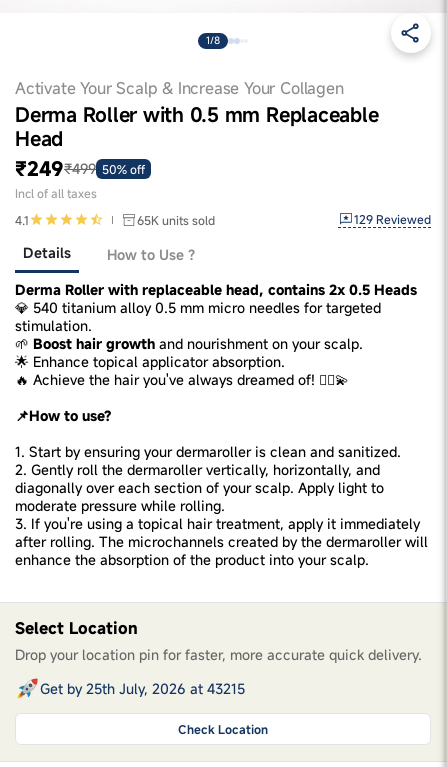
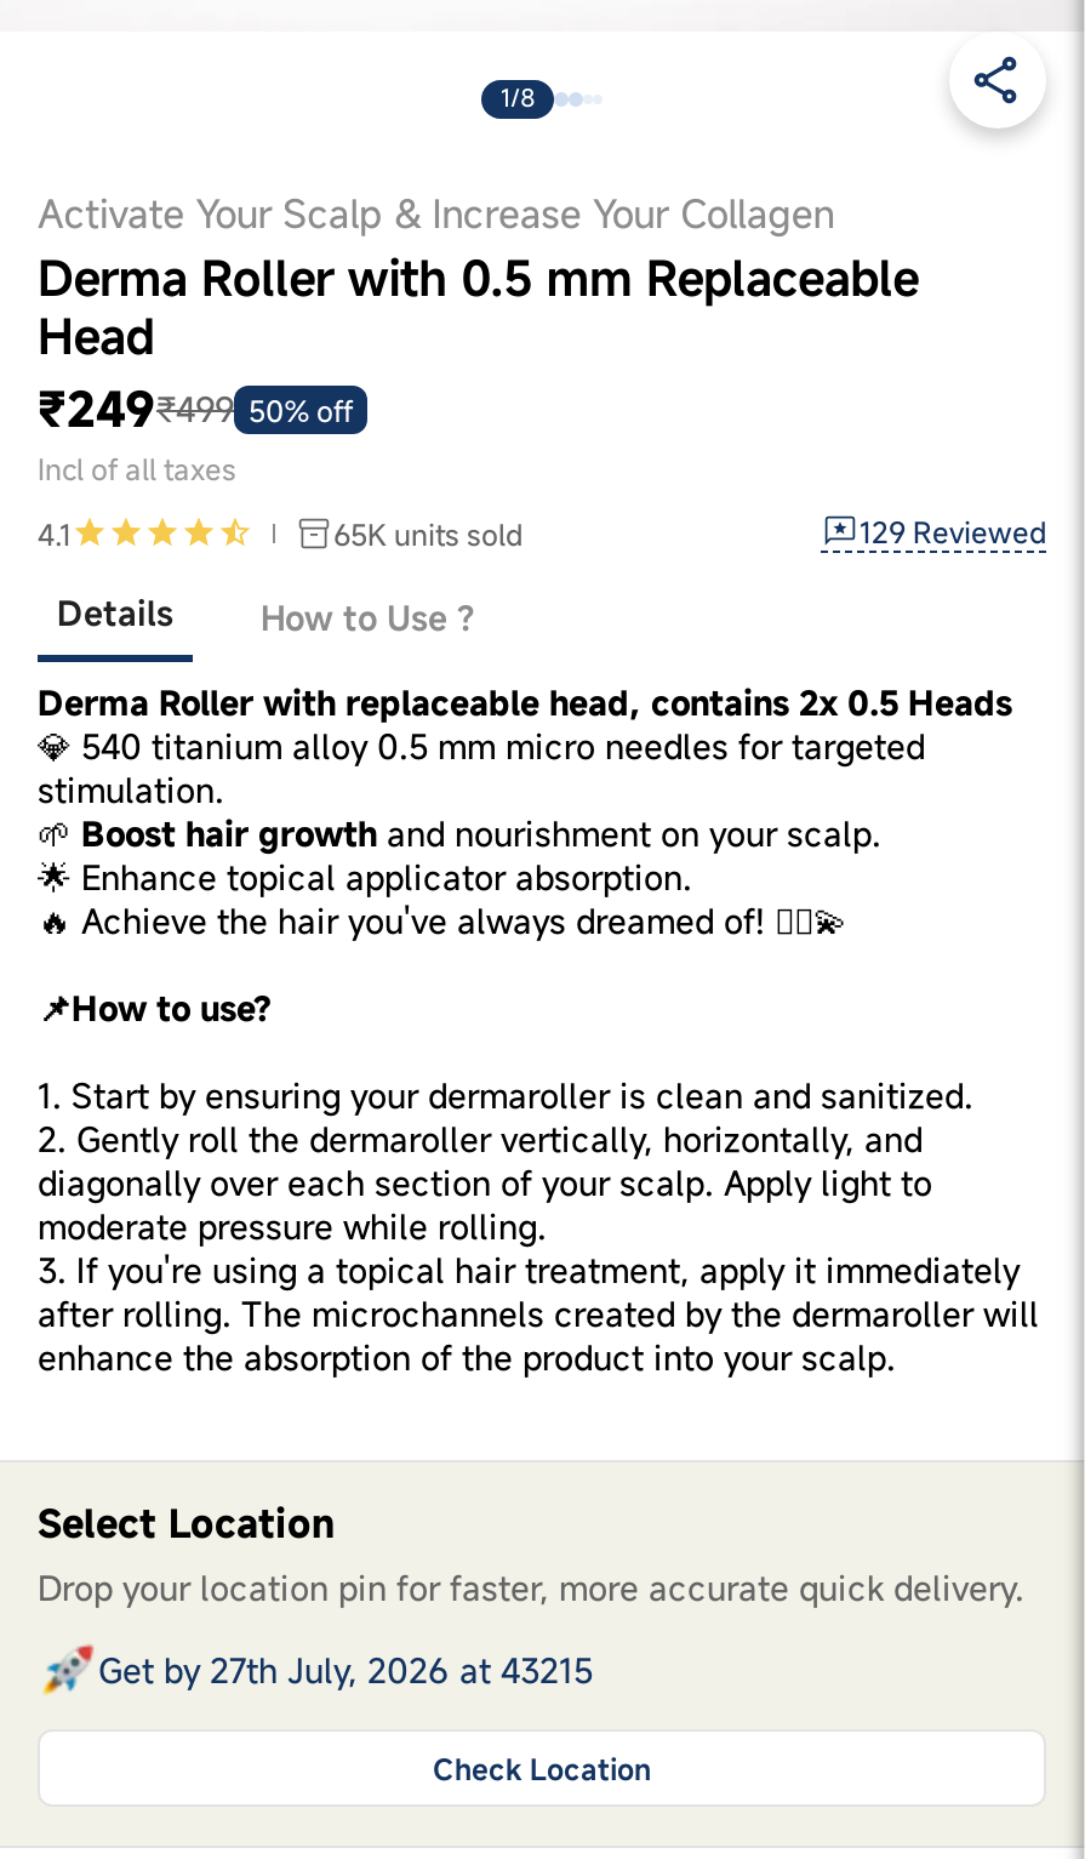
[40,679,245,698] Get by 25th July, 2026 at 43215 -> [98,1646,593,1692] Get by 27th July, 2026 at 43215

